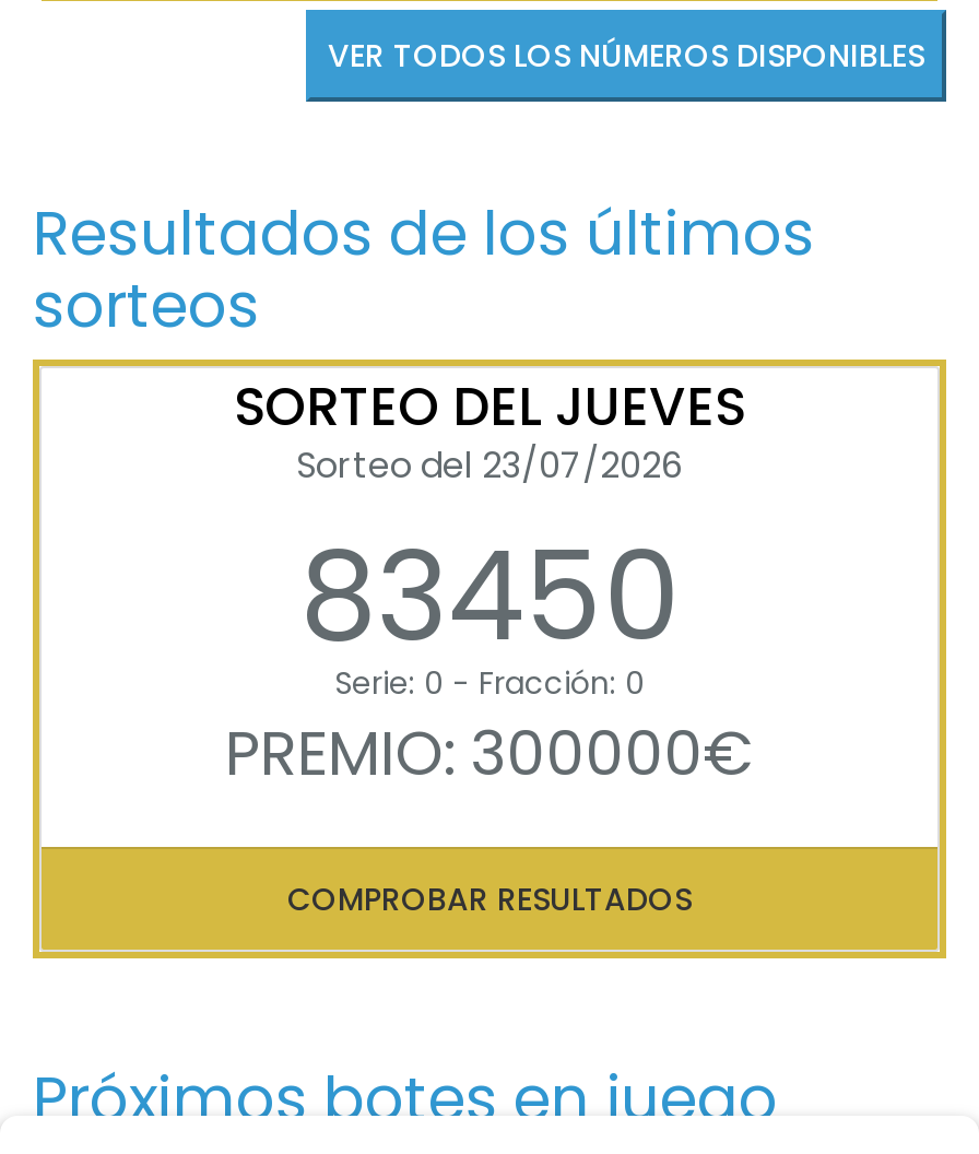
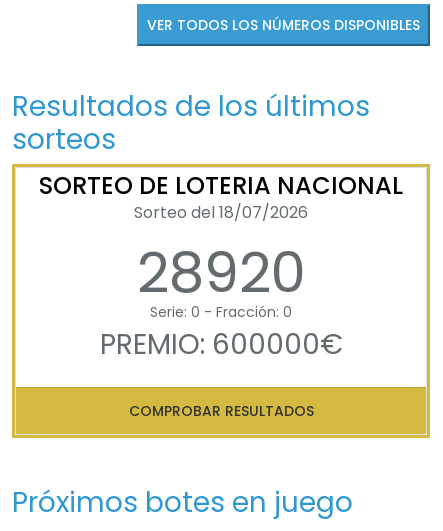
[234,370,745,683] SORTEO DEL JUEVES | Sorteo del 23/07/2026 | 83450 -> [39,169,403,312] SORTEO DE LOTERIA NACIONAL | Sorteo del 18/07/2026 | 28920
[225,711,754,796] PREMIO: 300000€ -> [99,325,342,364] PREMIO: 600000€

